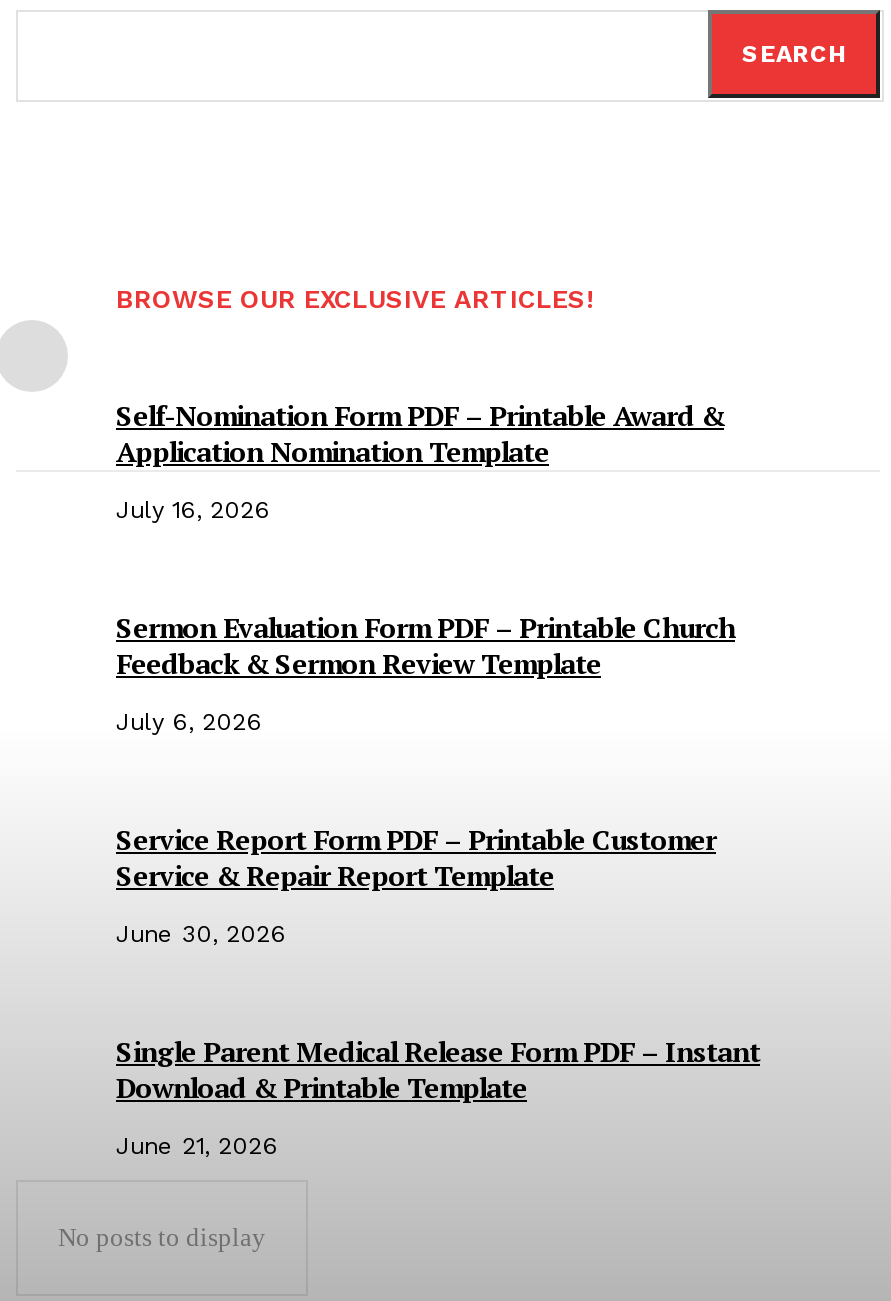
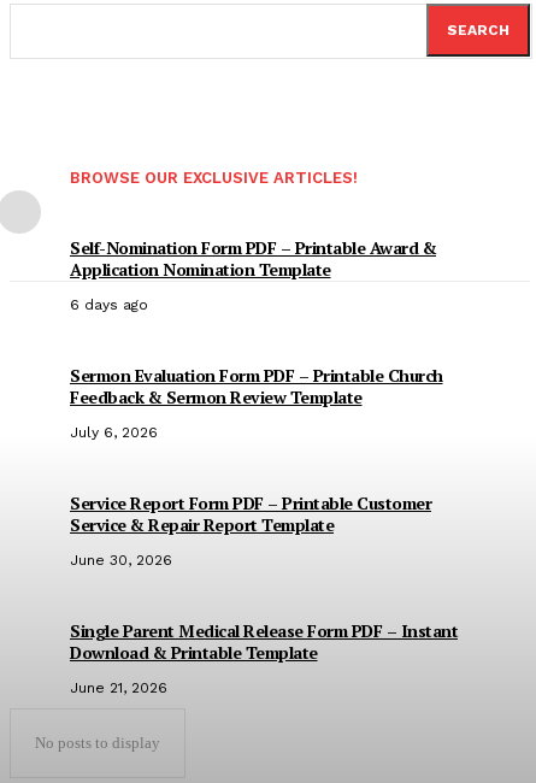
[116,496,270,524] July 16, 2026 -> [70,296,148,313] 6 days ago

